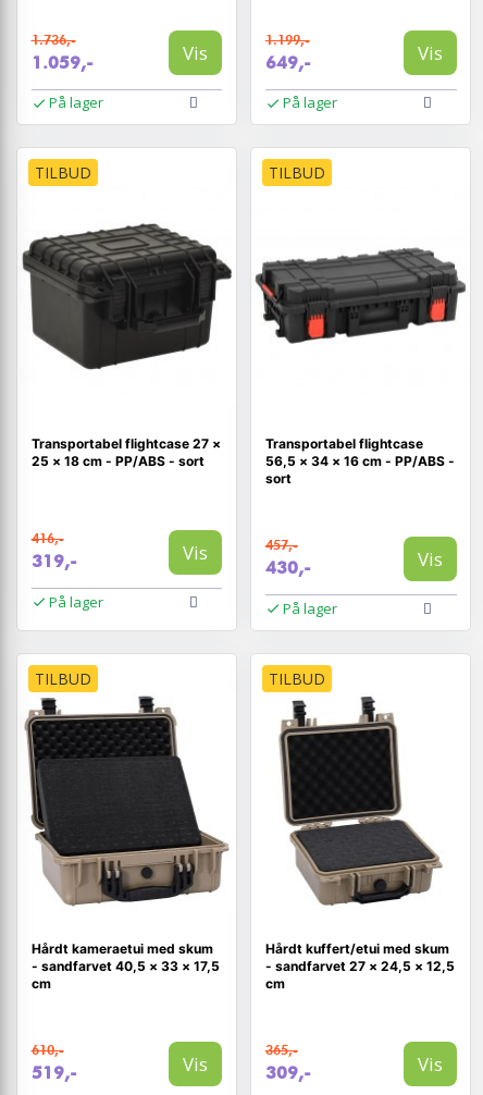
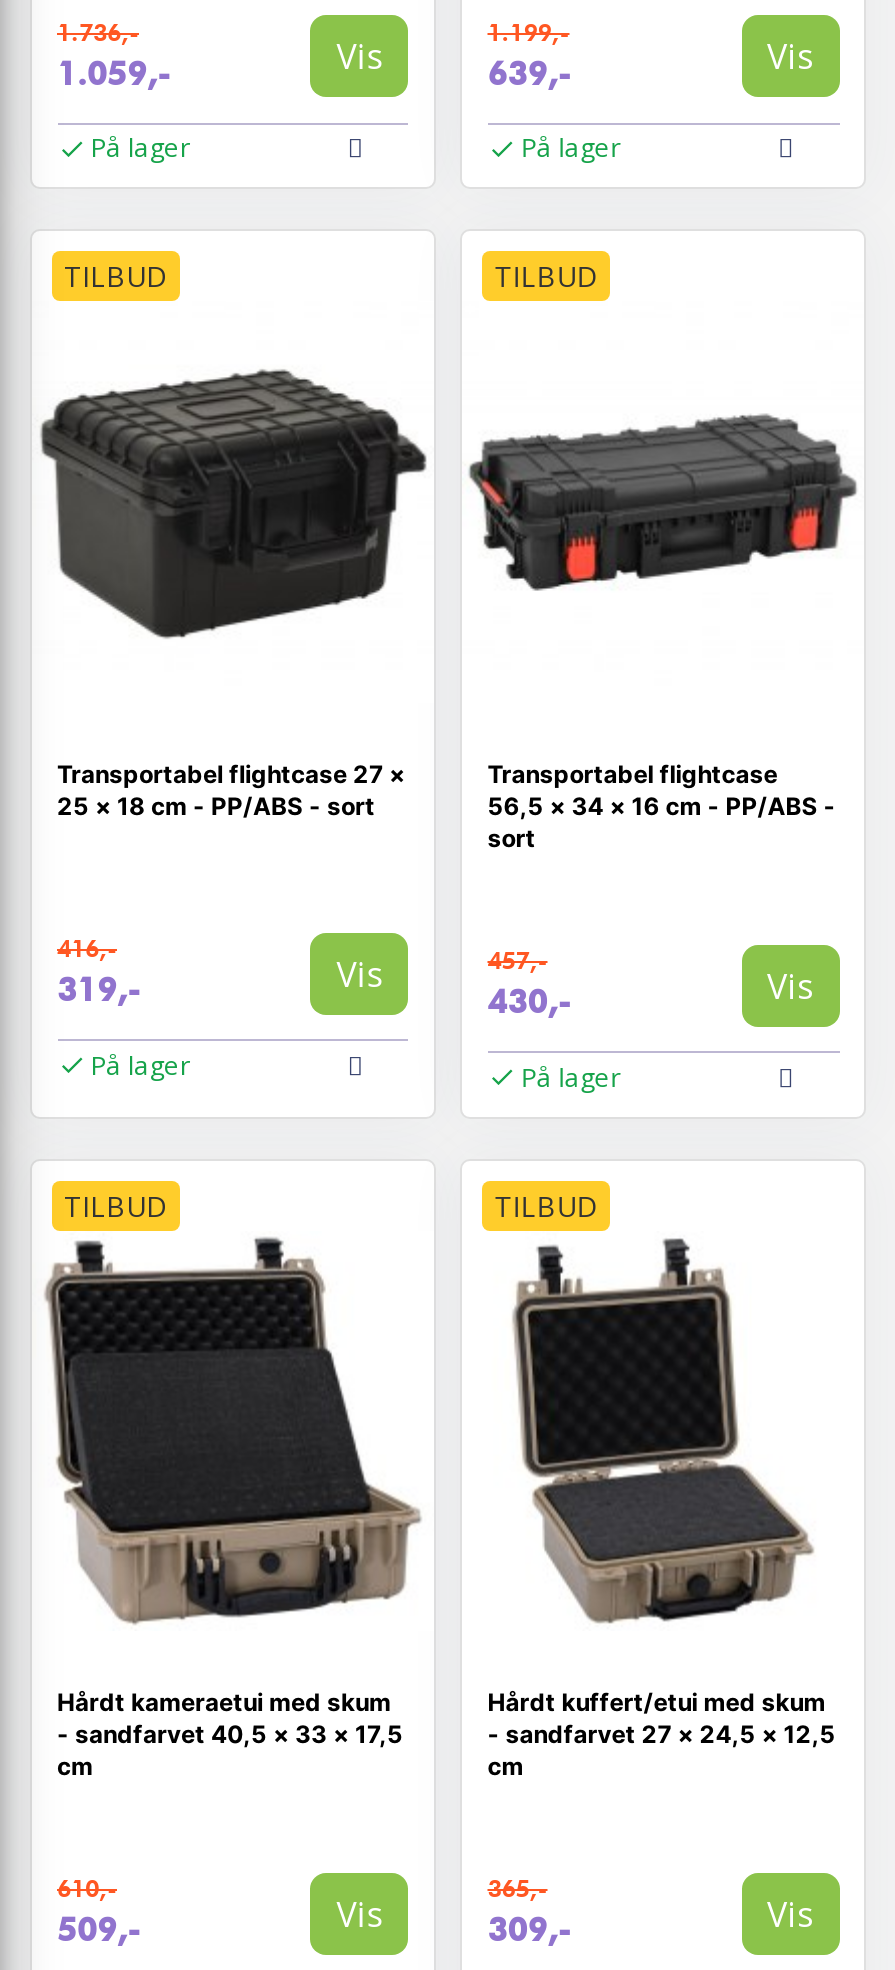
[265,52,311,73] 649,- -> [488,55,572,93] 639,-
[31,1063,77,1083] 519,- -> [57,1912,141,1950] 509,-

